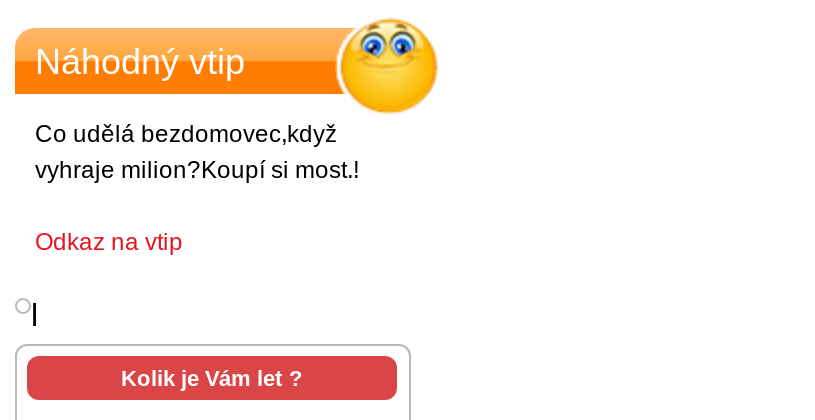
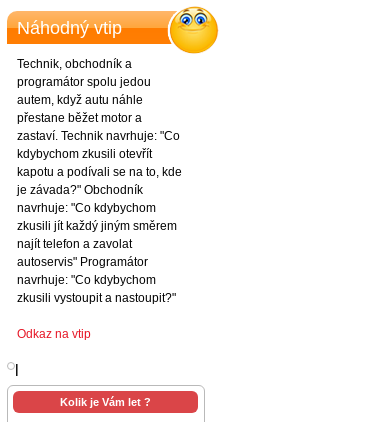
[35,120,359,184] Co udělá bezdomovec,když | vyhraje milion?Koupí si most.! -> [17,57,182,305] Technik, obchodník a | programátor spolu jedou | autem, když autu náhle | přestane běžet motor a | zastaví. Technik navrhuje: "Co | kdybychom zkusili otevřít | kapotu a podívali se na to, kde | je závada?" Obchodník | navrhuje: "Co kdybychom | zkusili jít každý jiným směrem | najít telefon a zavolat | autoservis" Programátor | navrhuje: "Co kdybychom | zkusili vystoupit a nastoupit?"

